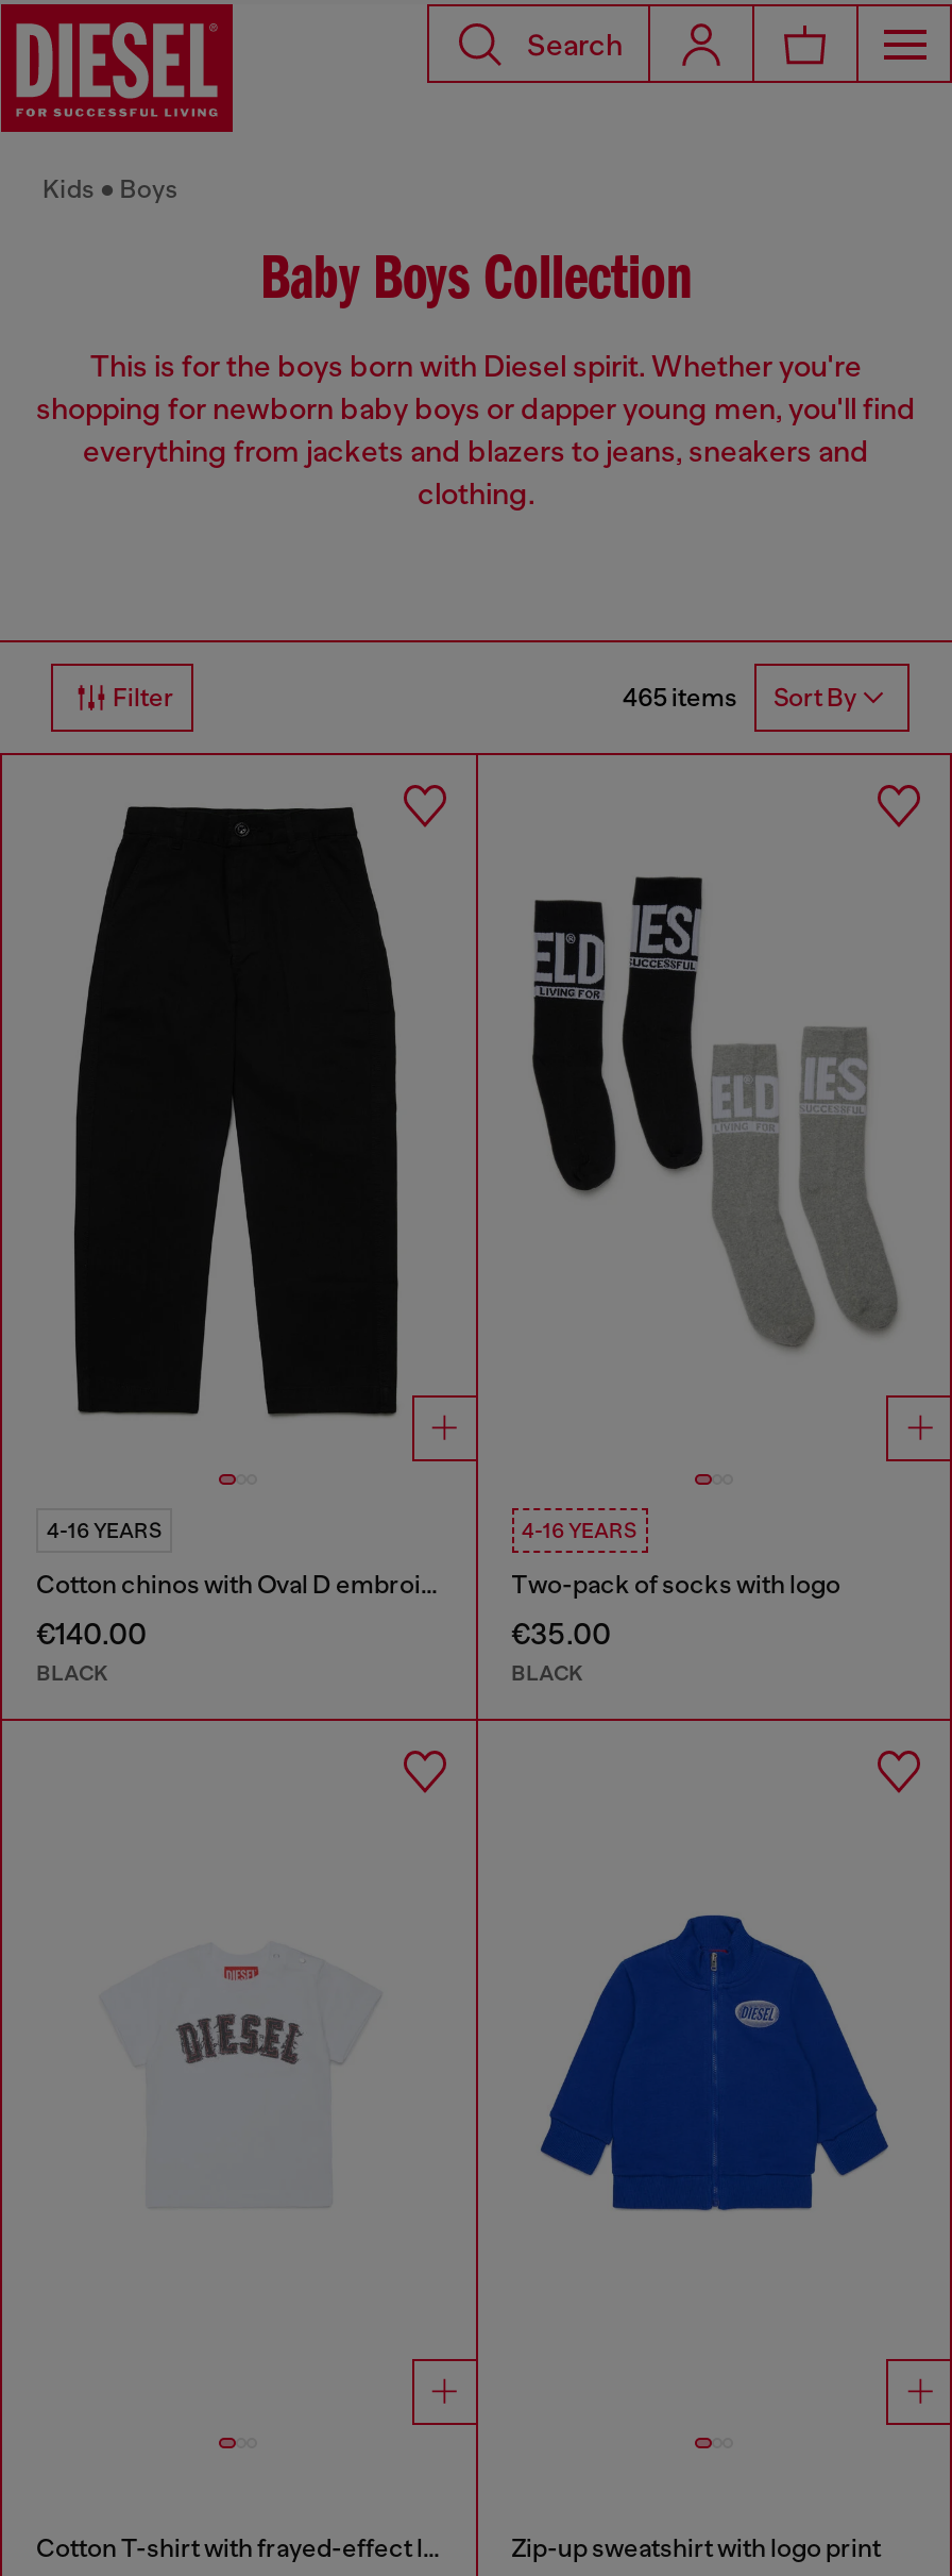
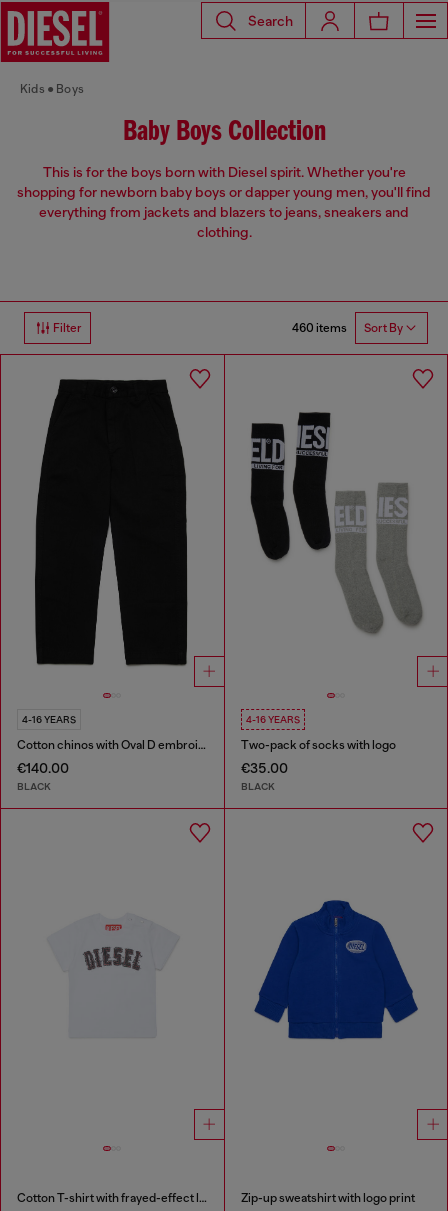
[623,683,856,713] 465 items Sort By -> [292,321,403,335] 460 items Sort By

